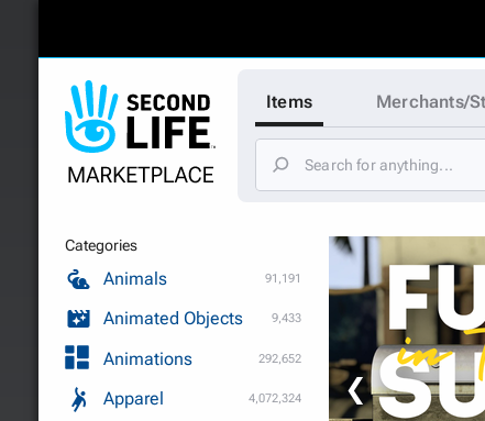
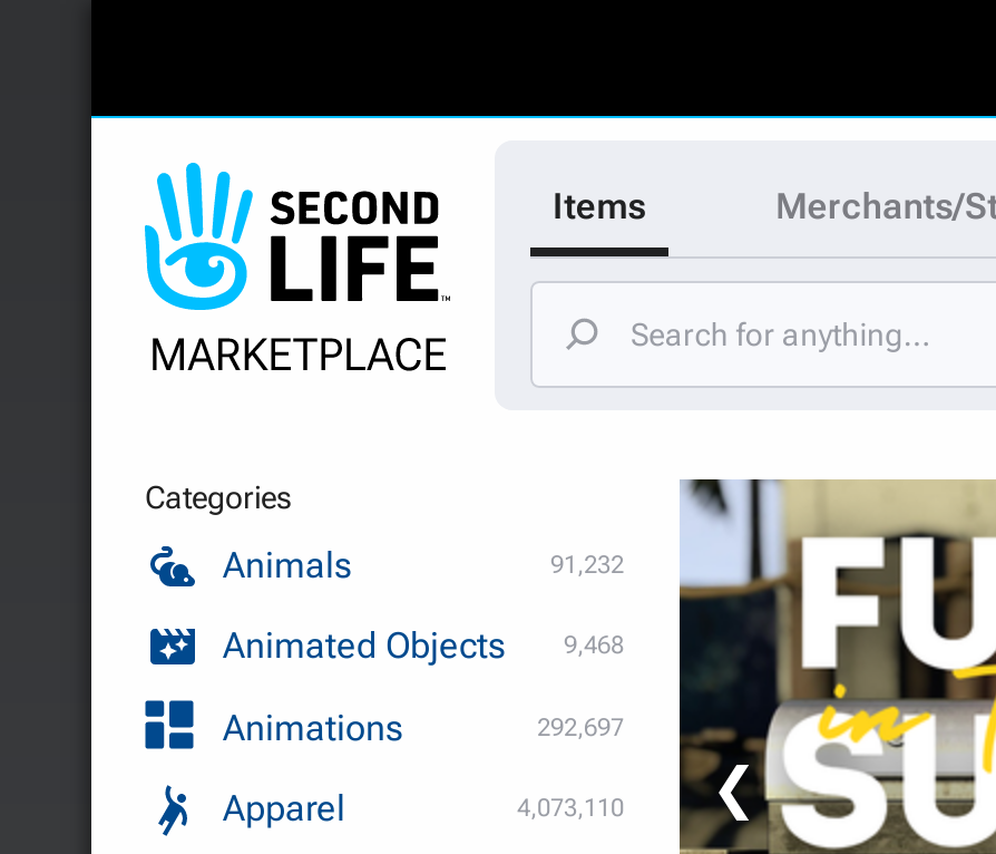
[265,272,301,286] 91,191 -> [550,551,624,580] 91,232
[103,308,301,329] Animated Objects 9,433 -> [223,624,624,667] Animated Objects 9,468
[258,351,301,365] 292,652 -> [537,712,624,741] 292,697
[249,391,301,406] 4,072,324 -> [517,794,624,823] 4,073,110

